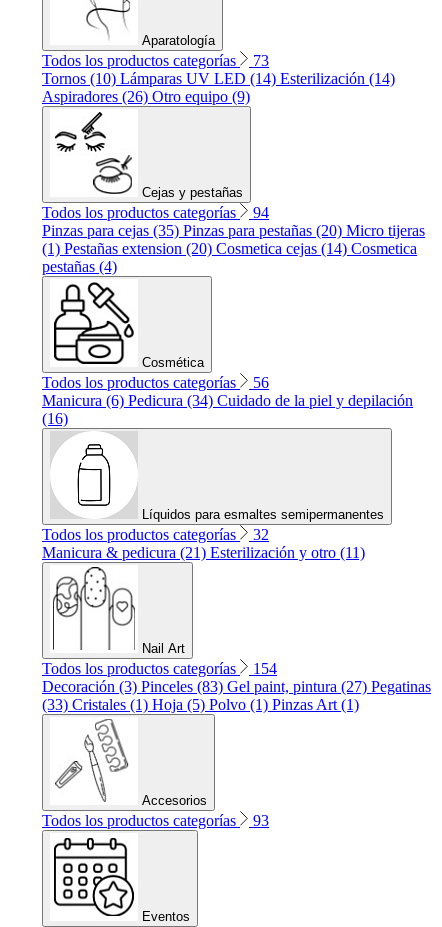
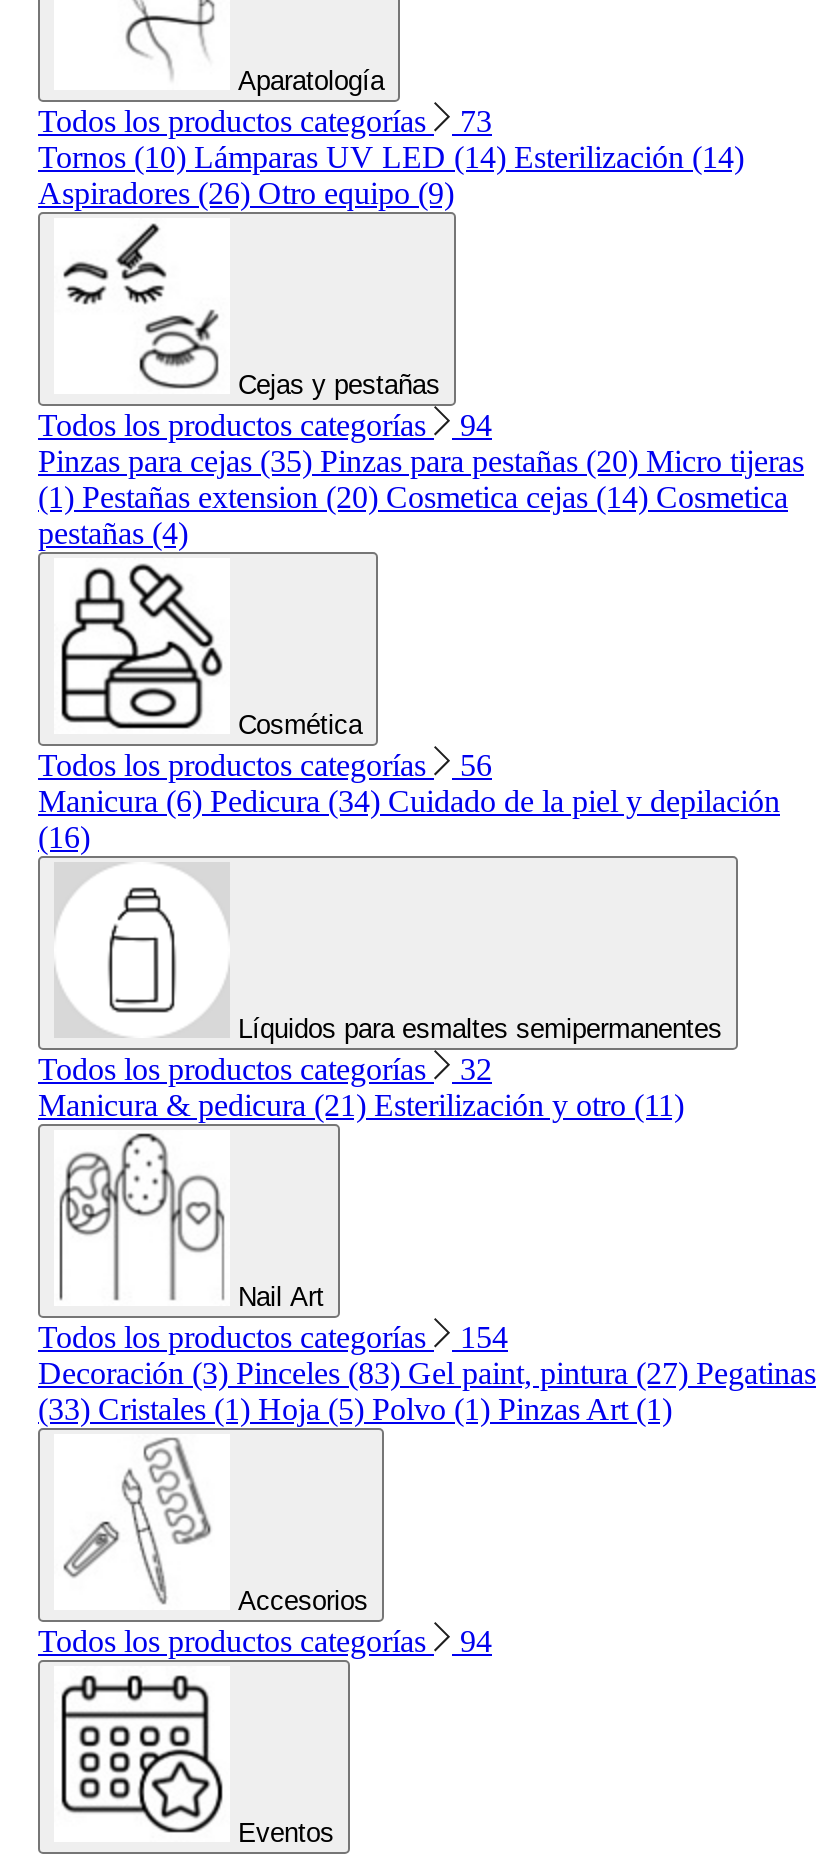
[42,812,269,829] Todos los productos categorías 93 -> [38,1624,492,1658] Todos los productos categorías 94

